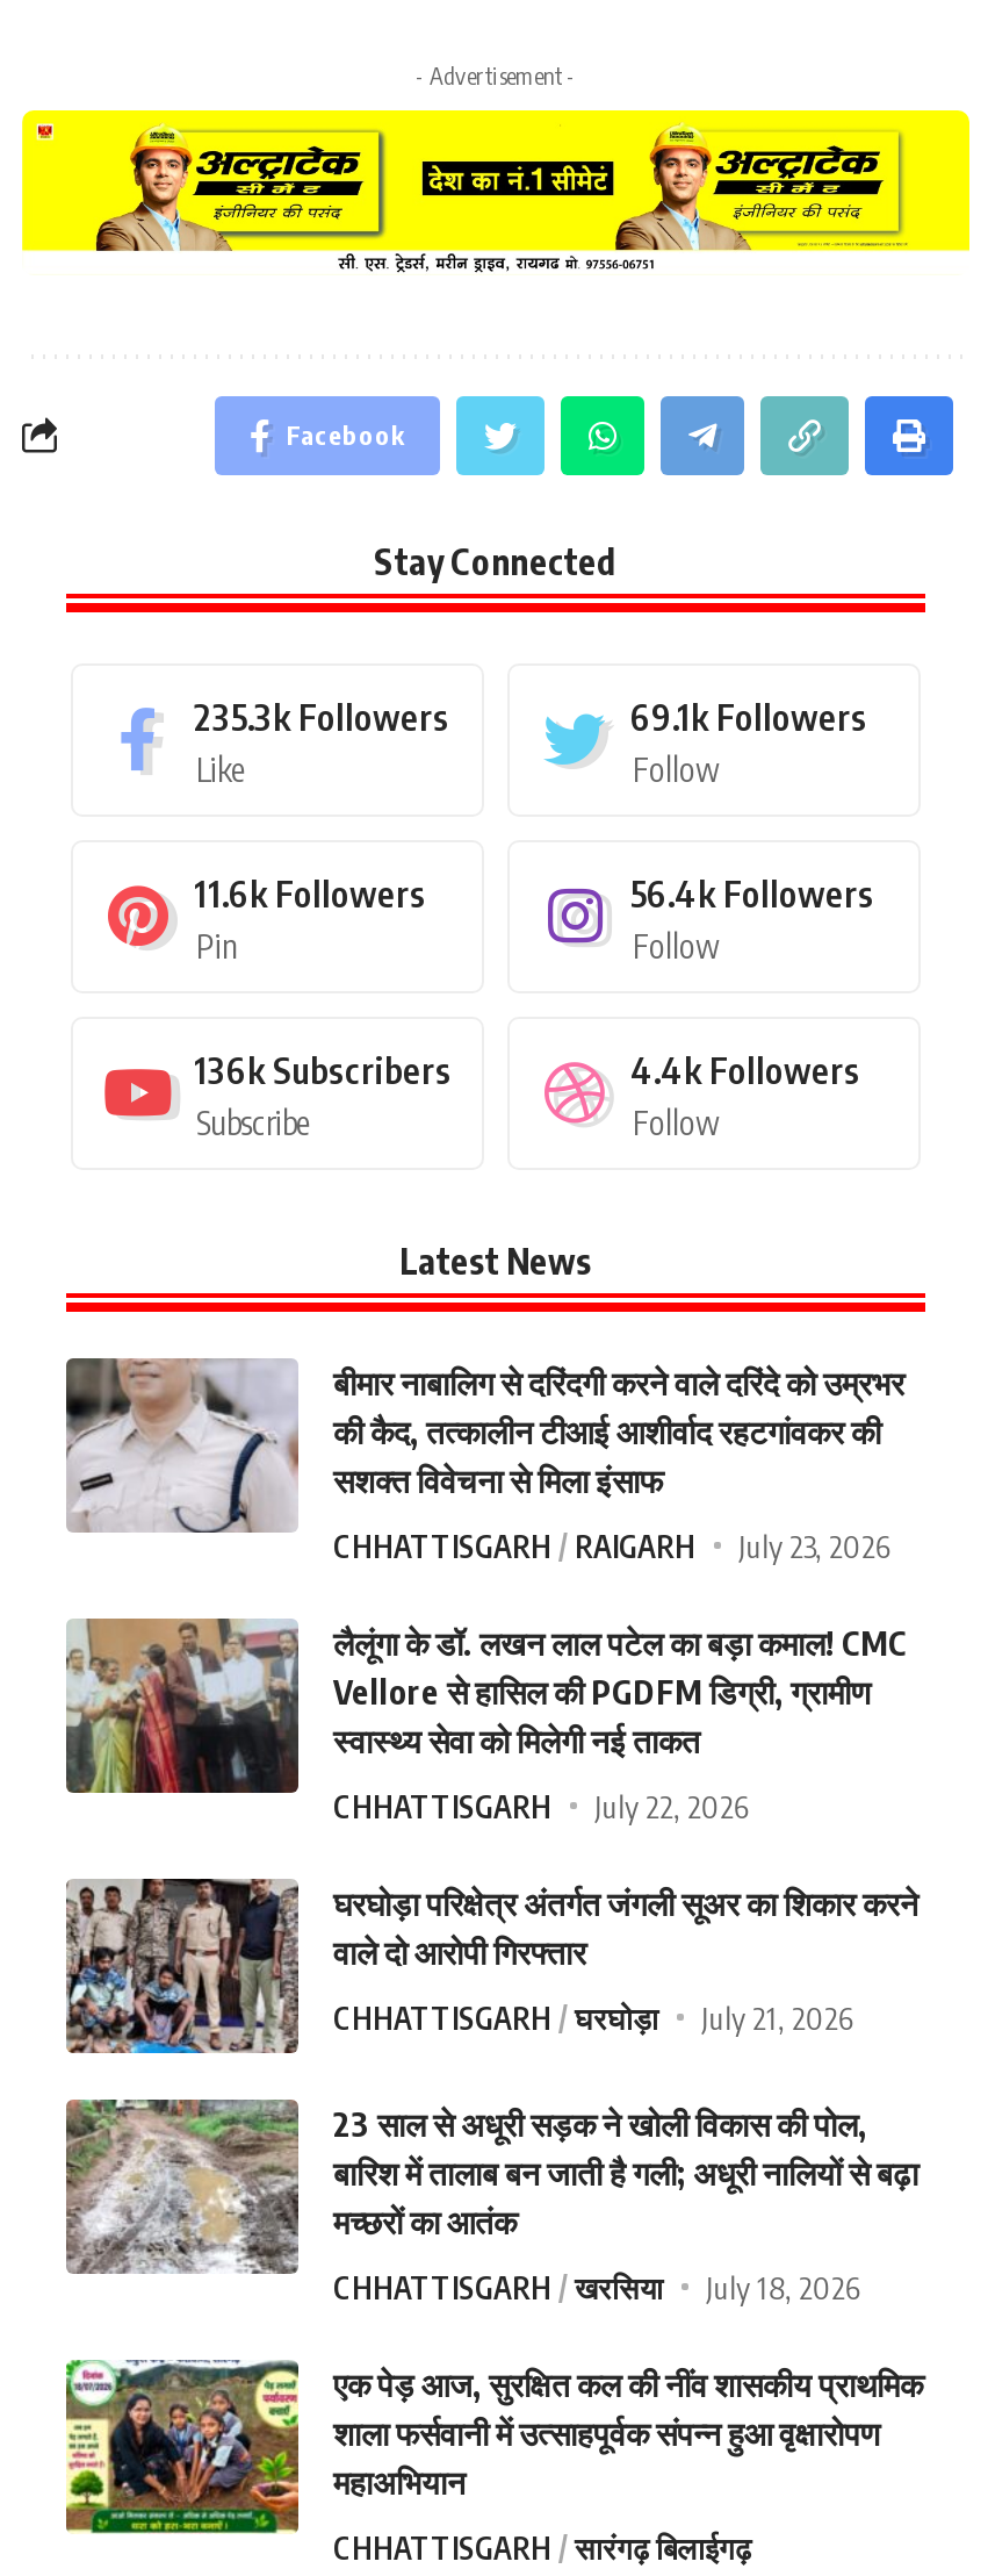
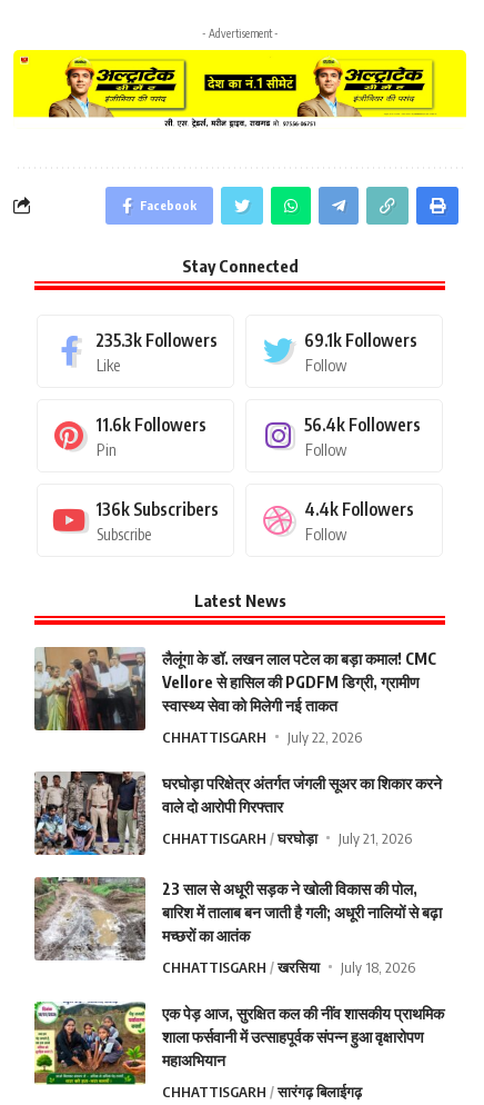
[66,1358,904,1565] [image] | बीमार नाबालिग से दरिंदगी करने वाले दरिंदे को उम्रभर | की कैद, तत्कालीन टीआई आशीर्वाद रहटगांवकर की | सशक्त विवेचना से मिला इंसाफ | CHHATTISGARH | RAIGARH | July 23, 2026 -> none

